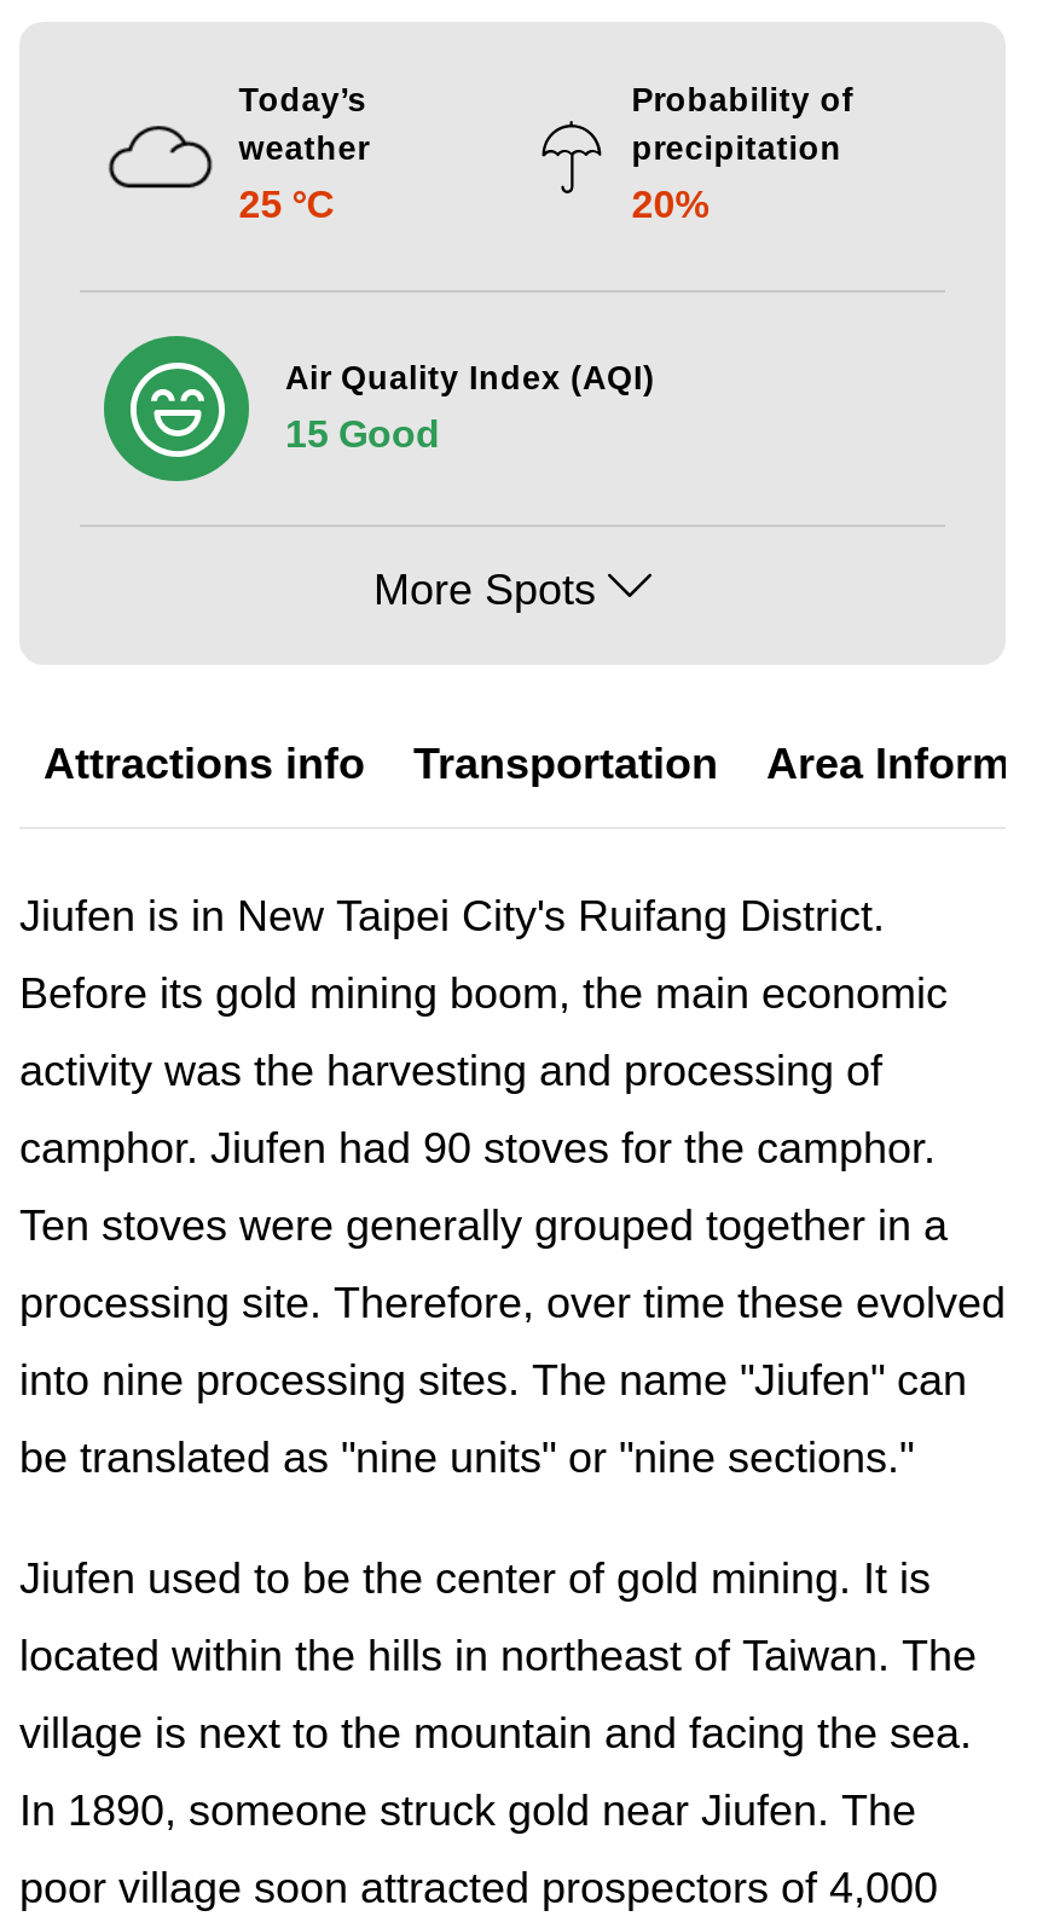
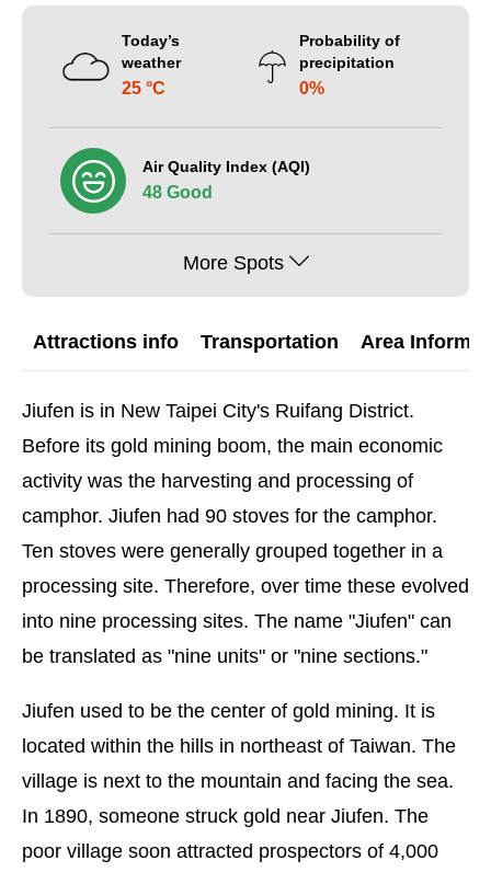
[632,184,709,225] 20% -> [300,79,325,97] 0%
[285,412,440,453] 15 Good -> [142,182,213,201] 48 Good

